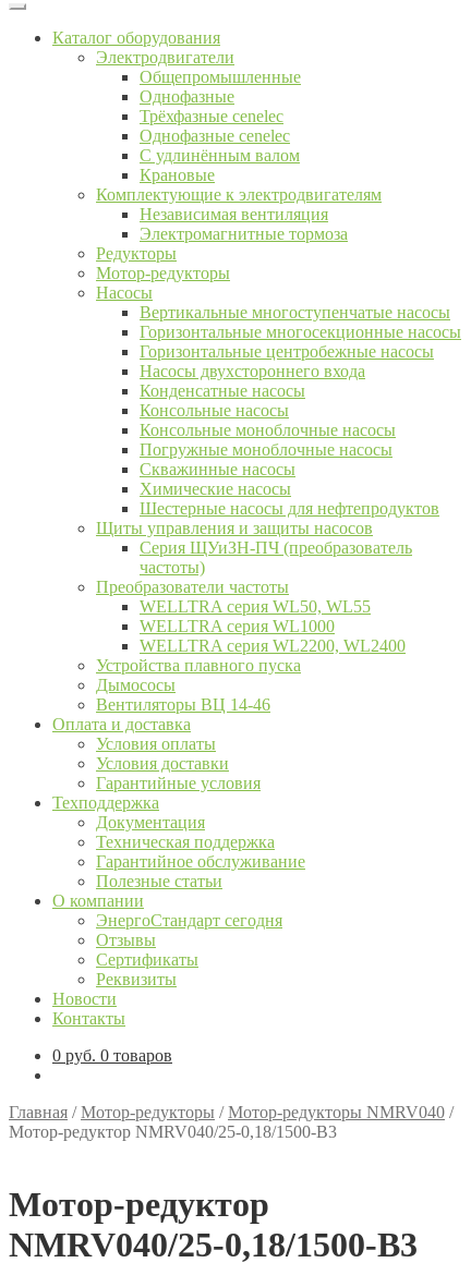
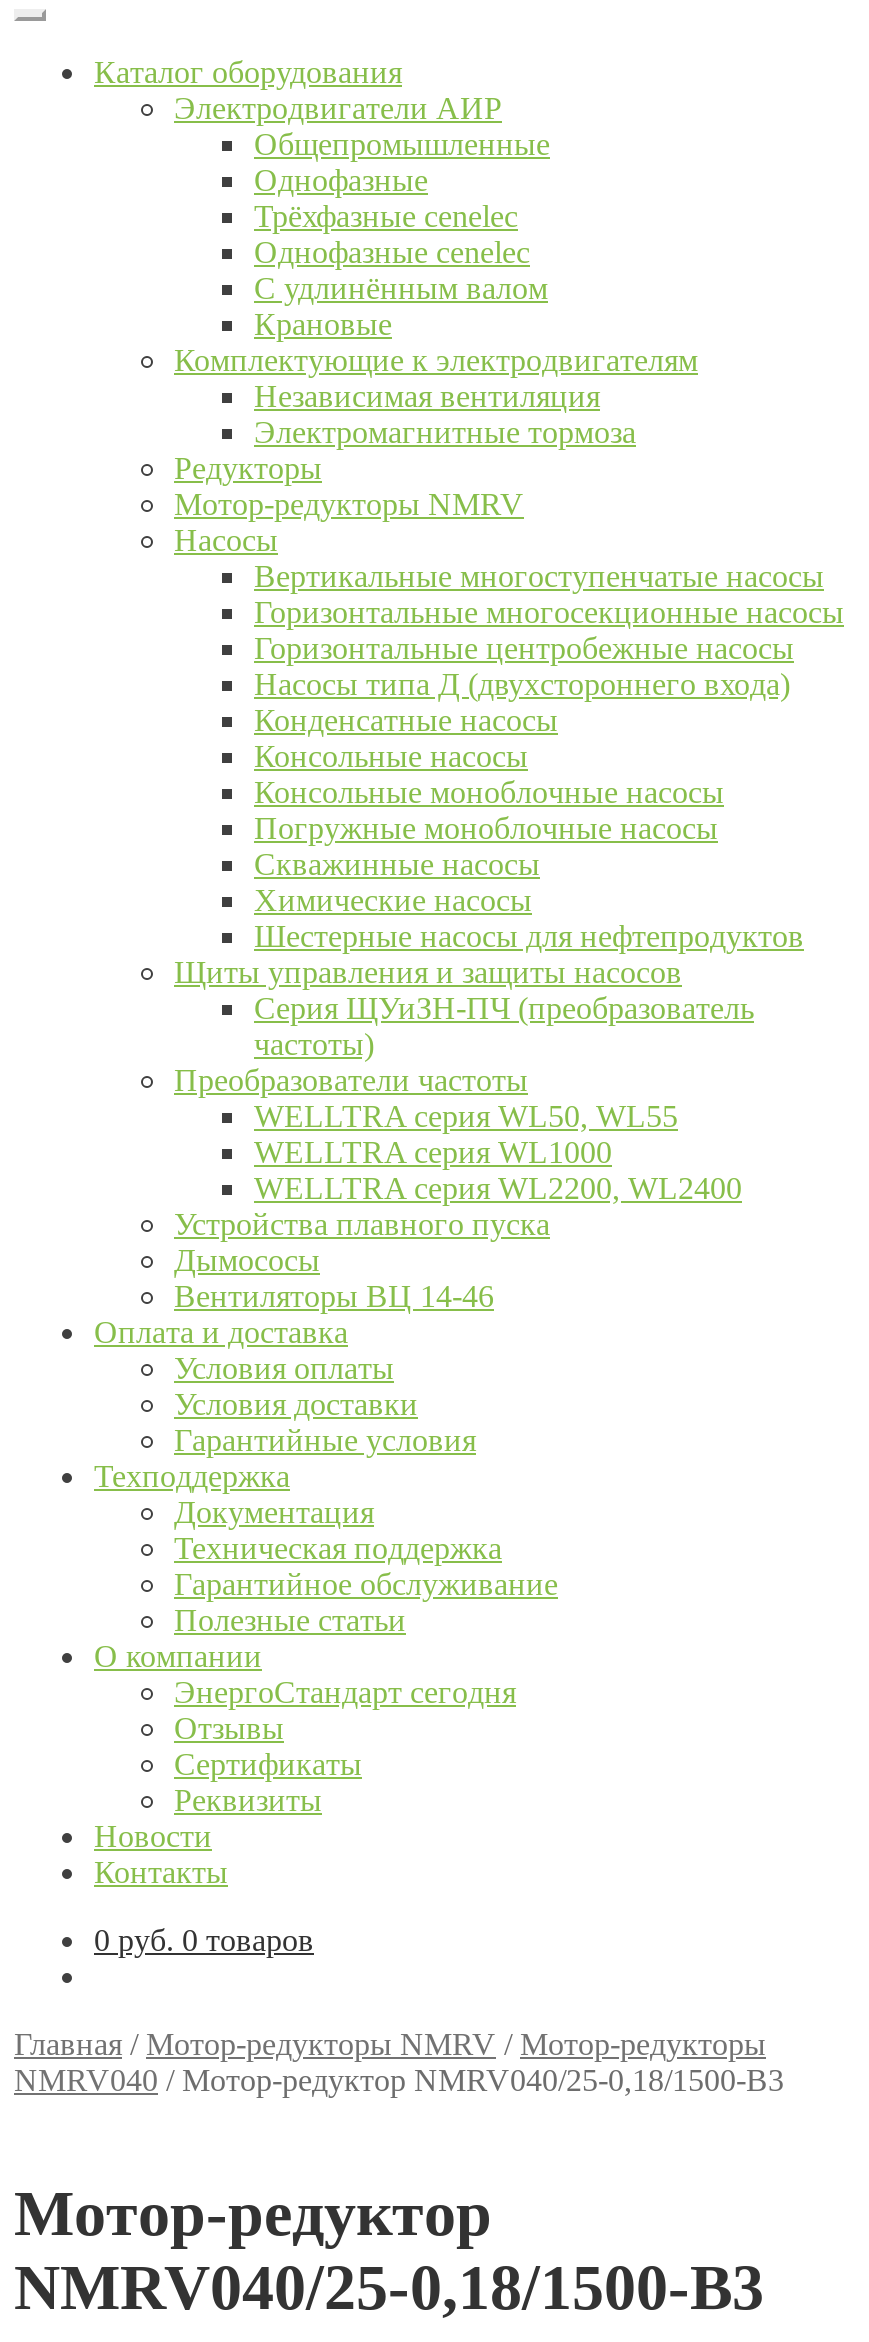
[96,48,234,66] Электродвигатели -> [174,91,502,125] Электродвигатели АИР
[96,264,230,282] Мотор-редукторы -> [174,487,524,521] Мотор-редукторы NMRV
[140,362,365,380] Насосы двухстороннего входа -> [254,667,790,701] Насосы типа Д (двухстороннего входа)
[9,1103,454,1141] Главная / Мотор-редукторы / Мотор-редукторы NMRV040 / | Мотор-редуктор NMRV040/25-0,18/1500-В3 -> [14,2027,784,2097] Главная / Мотор-редукторы NMRV / Мотор-редукторы | NMRV040 / Мотор-редуктор NMRV040/25-0,18/1500-В3

